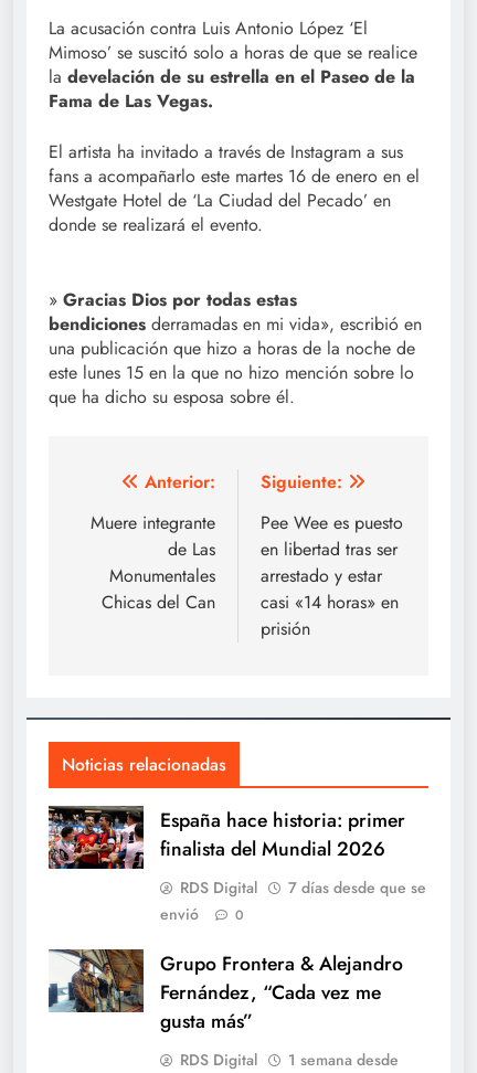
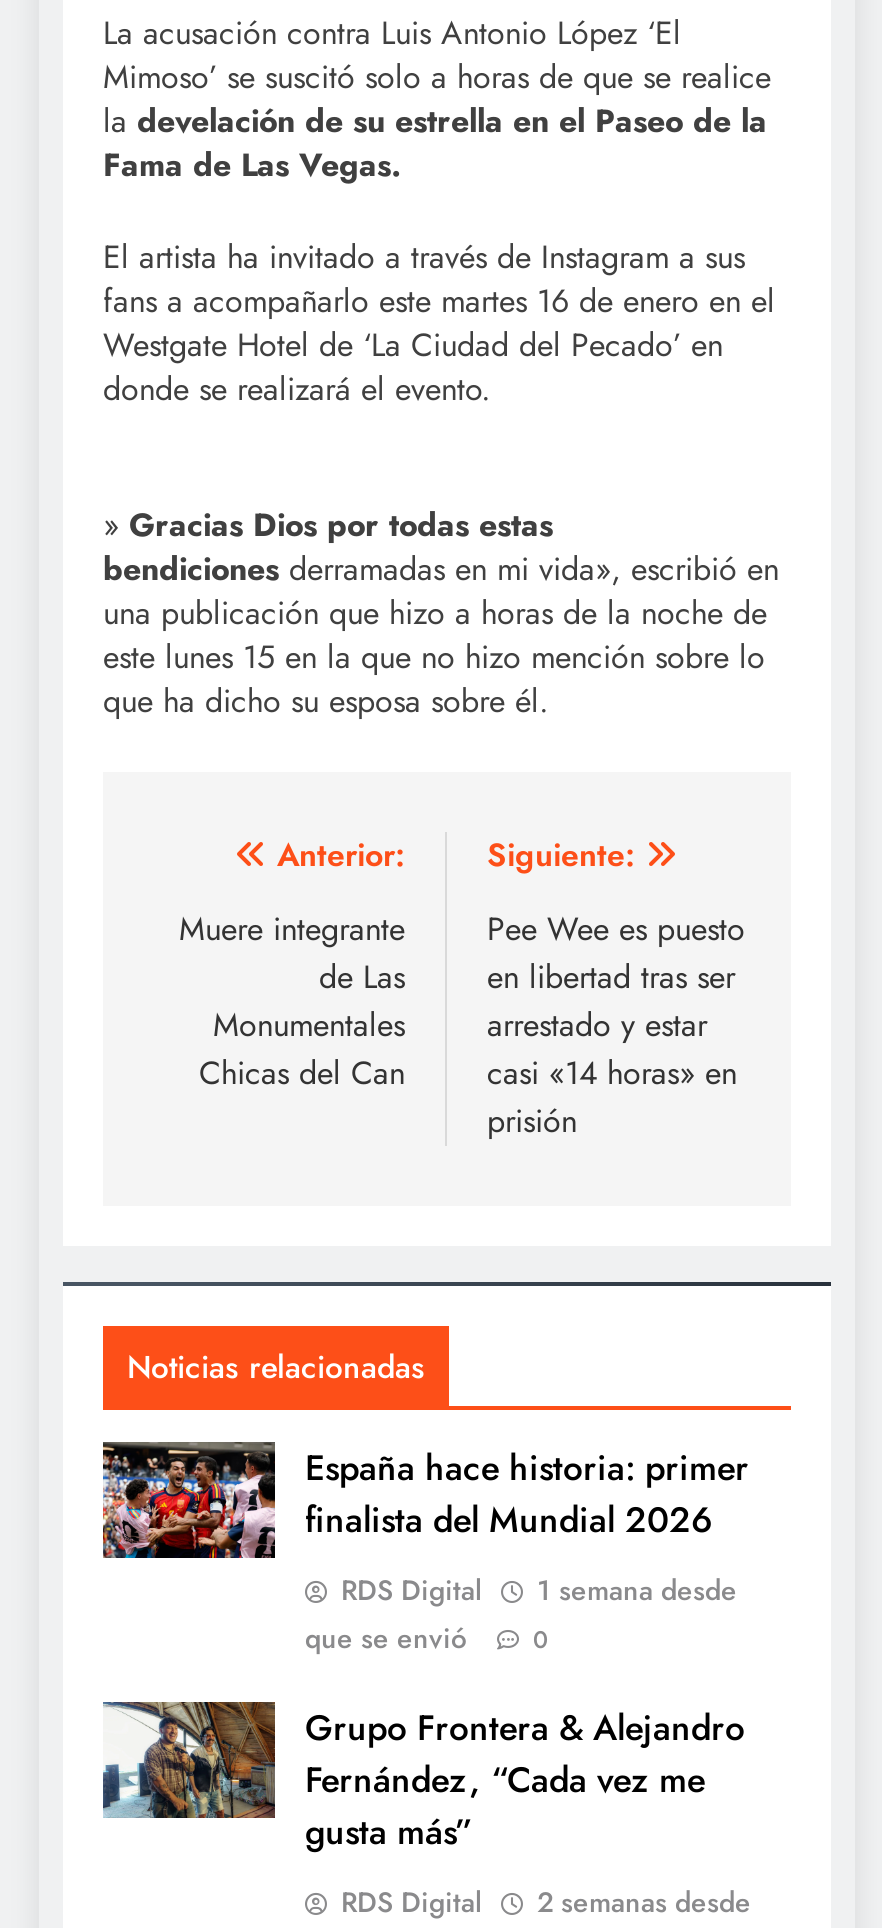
[160,876,426,925] 7 días desde que se | envió -> [305,1571,737,1659] 1 semana desde | que se envió
[288,1048,399,1070] 1 semana desde -> [537,1883,751,1923] 2 semanas desde

